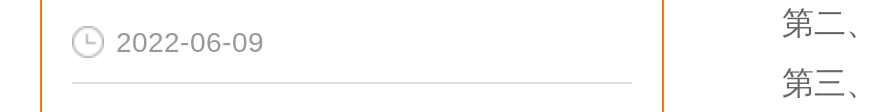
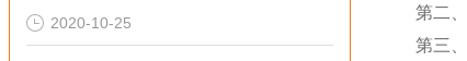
[116,26,264,58] 2022-06-09 -> [50,14,132,32] 2020-10-25

